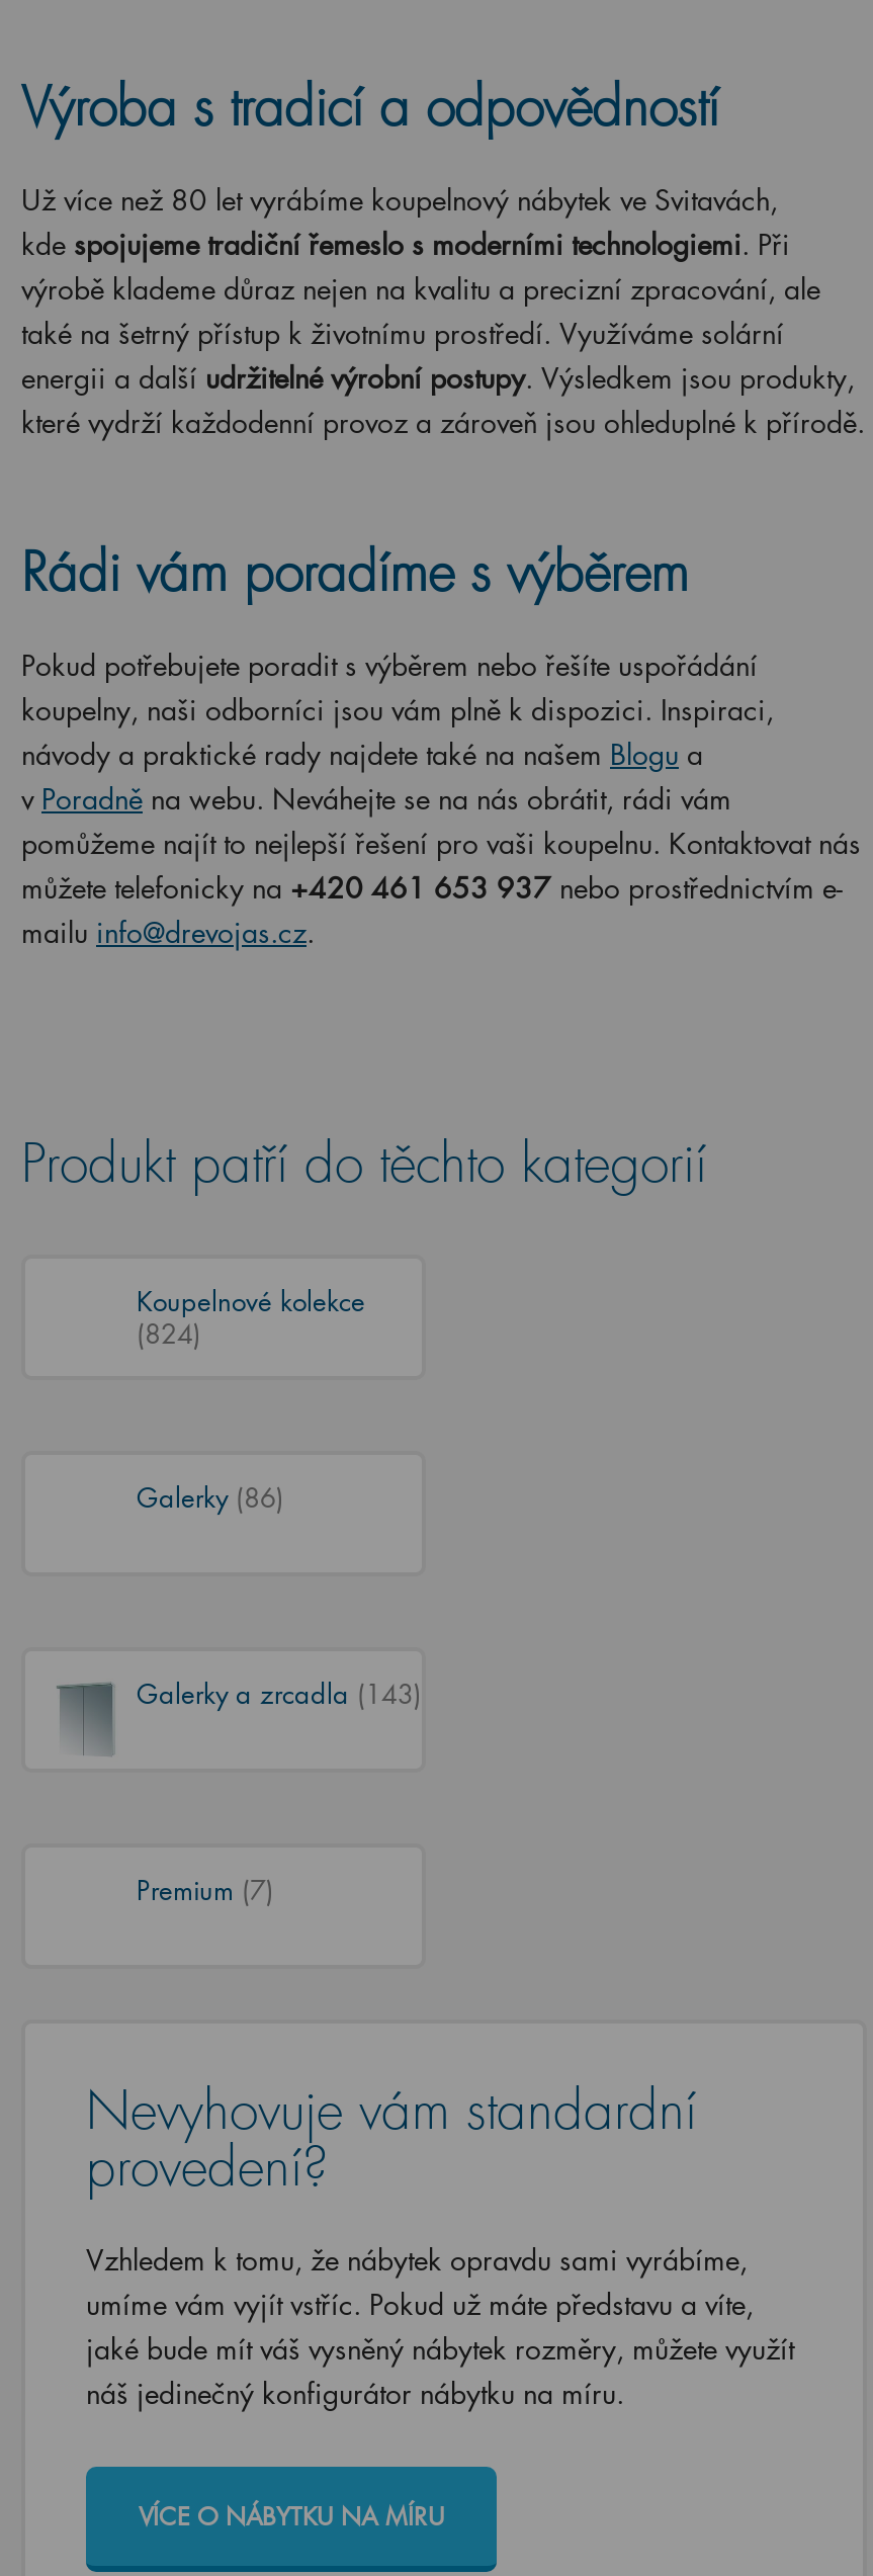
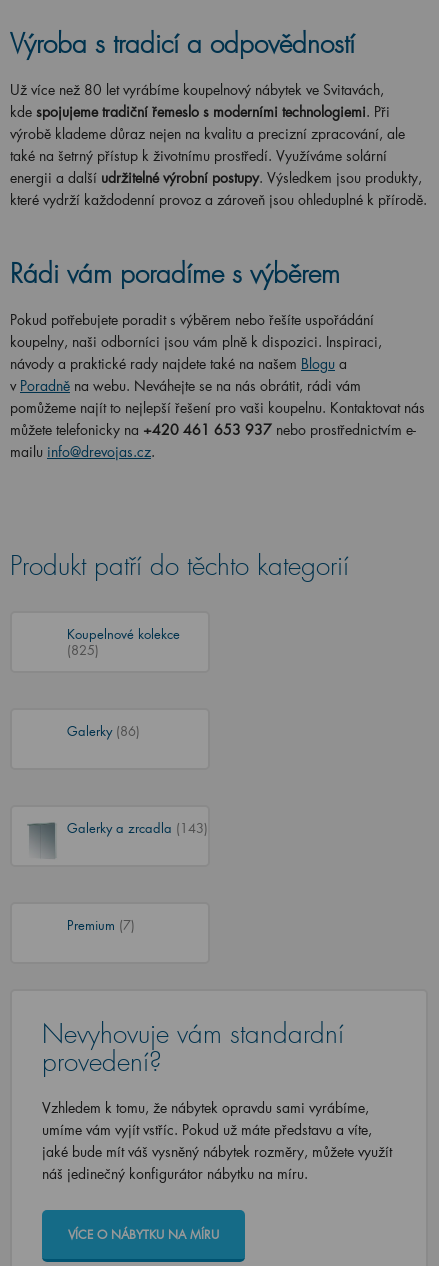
[137,1315,201,1350] (824) -> [67,641,99,658] (825)

